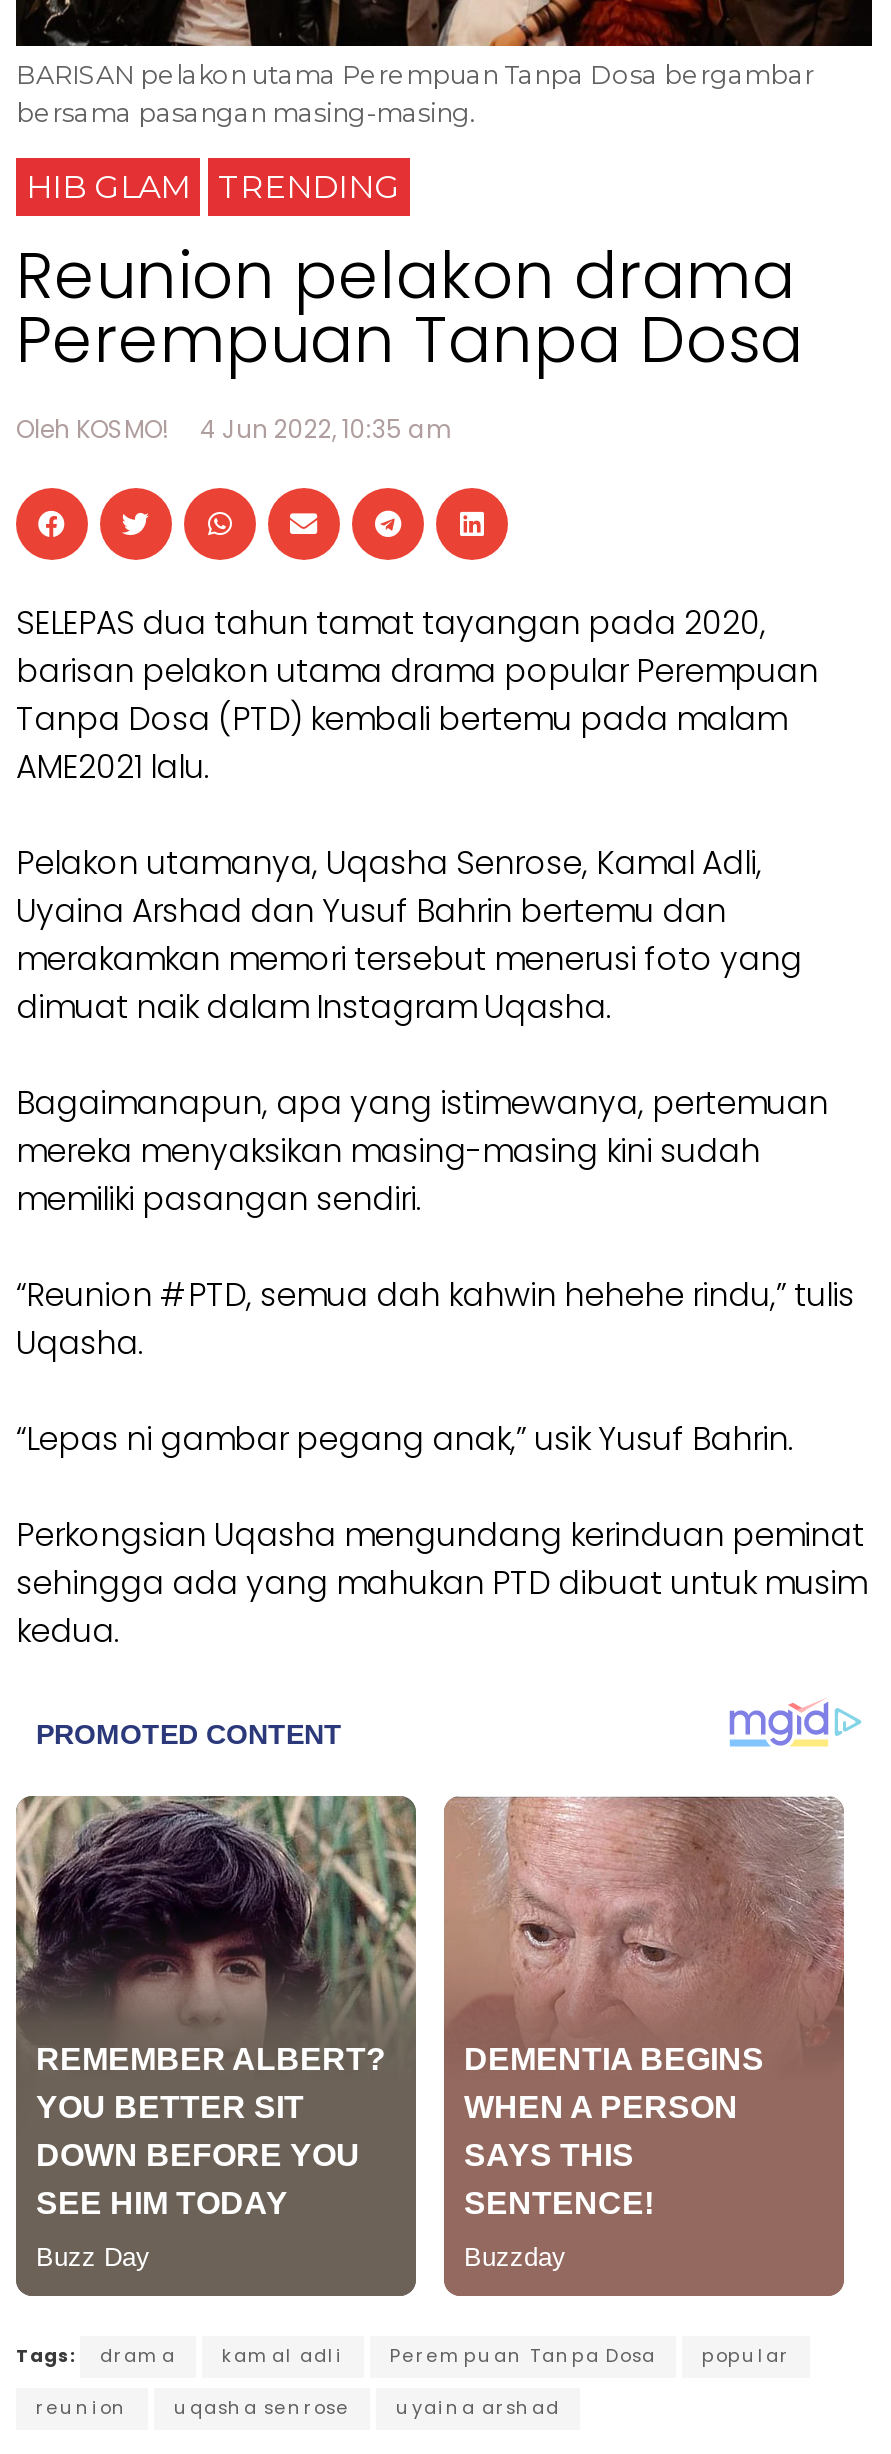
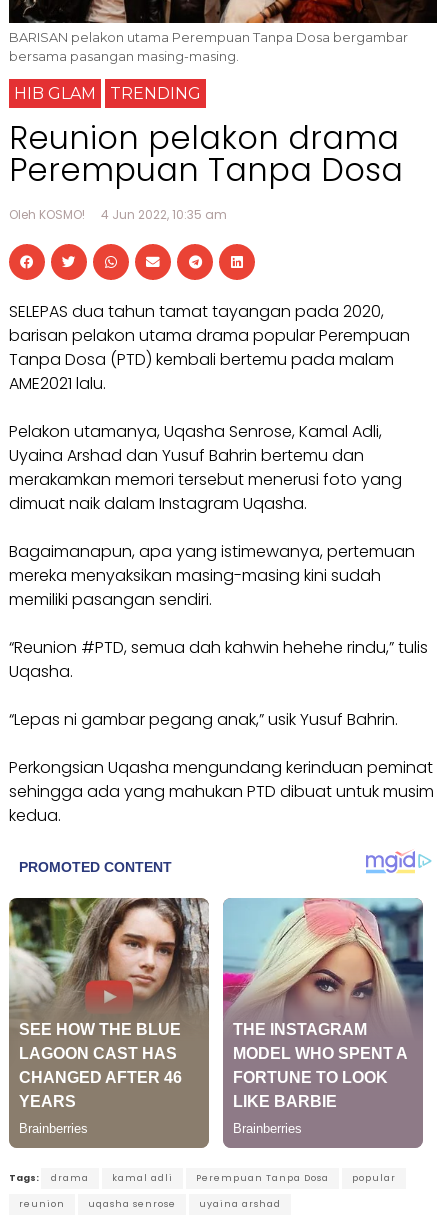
[14,1796,416,2290] [image] -> [9,897,209,1144] [image]
[442,1794,846,2294] [image] -> [222,898,424,1147] [image]

